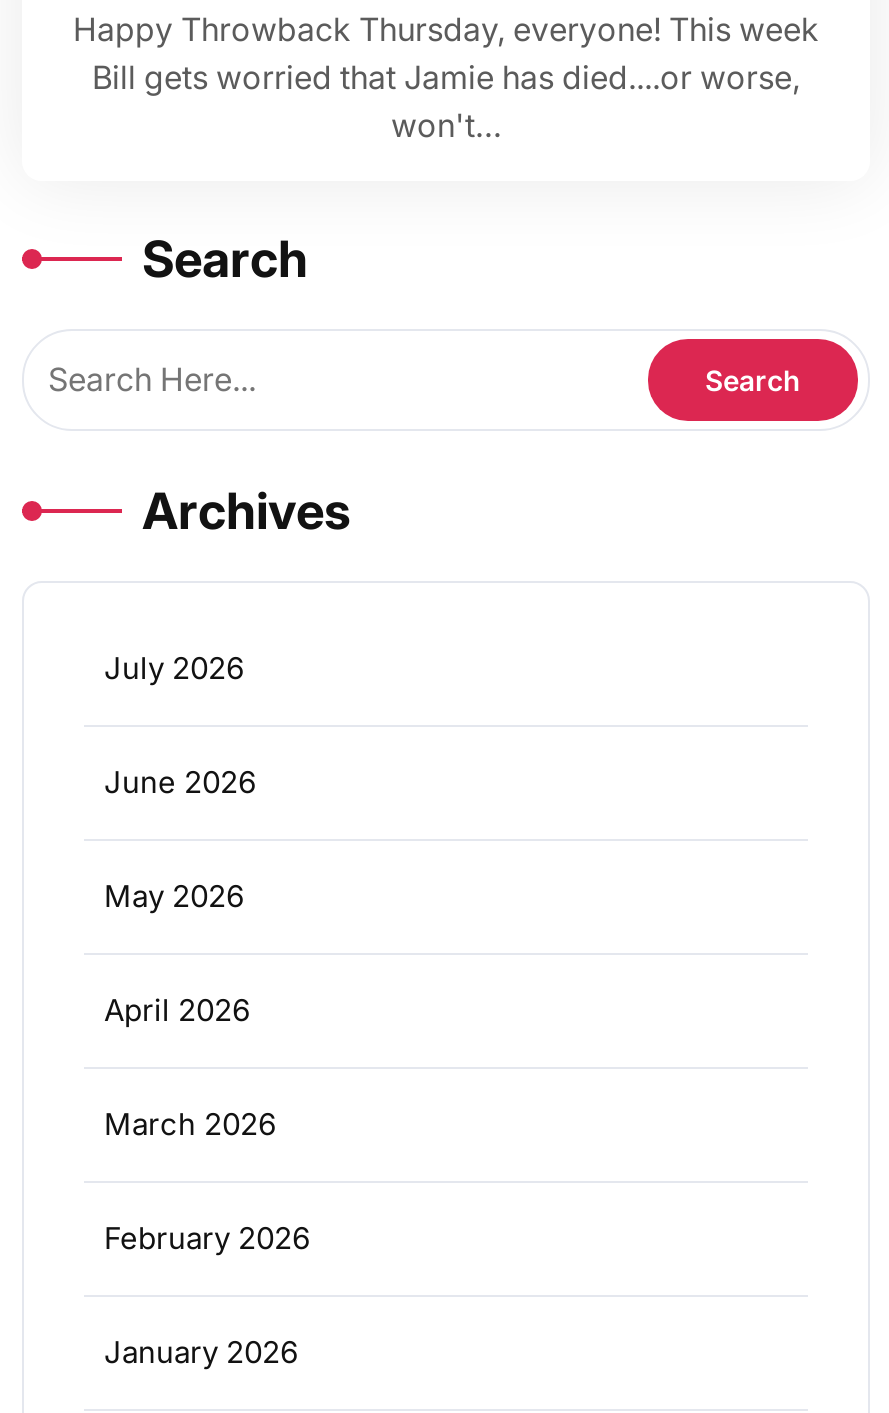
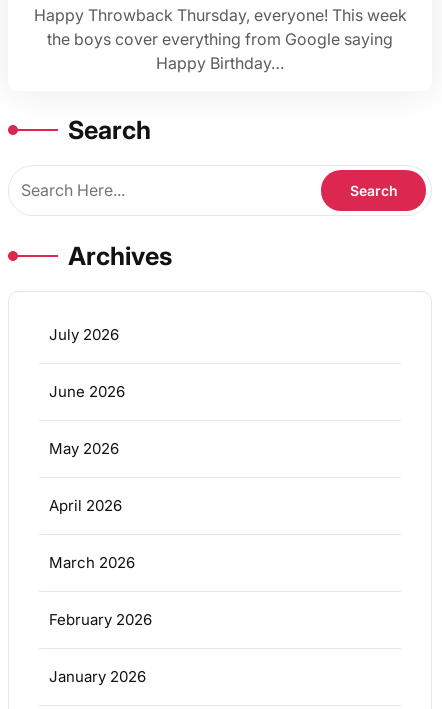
[92,58,800,146] Bill gets worried that Jamie has died....or worse, | won't… -> [47,29,393,73] the boys cover everything from Google saying | Happy Birthday…

